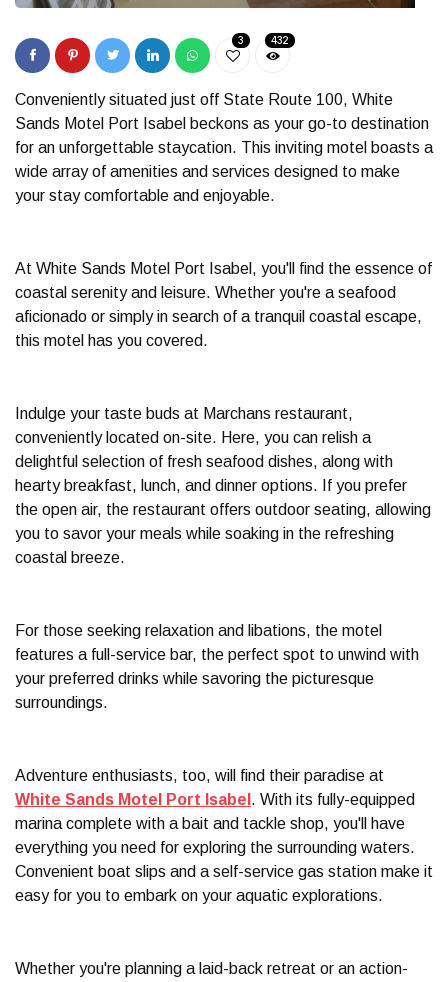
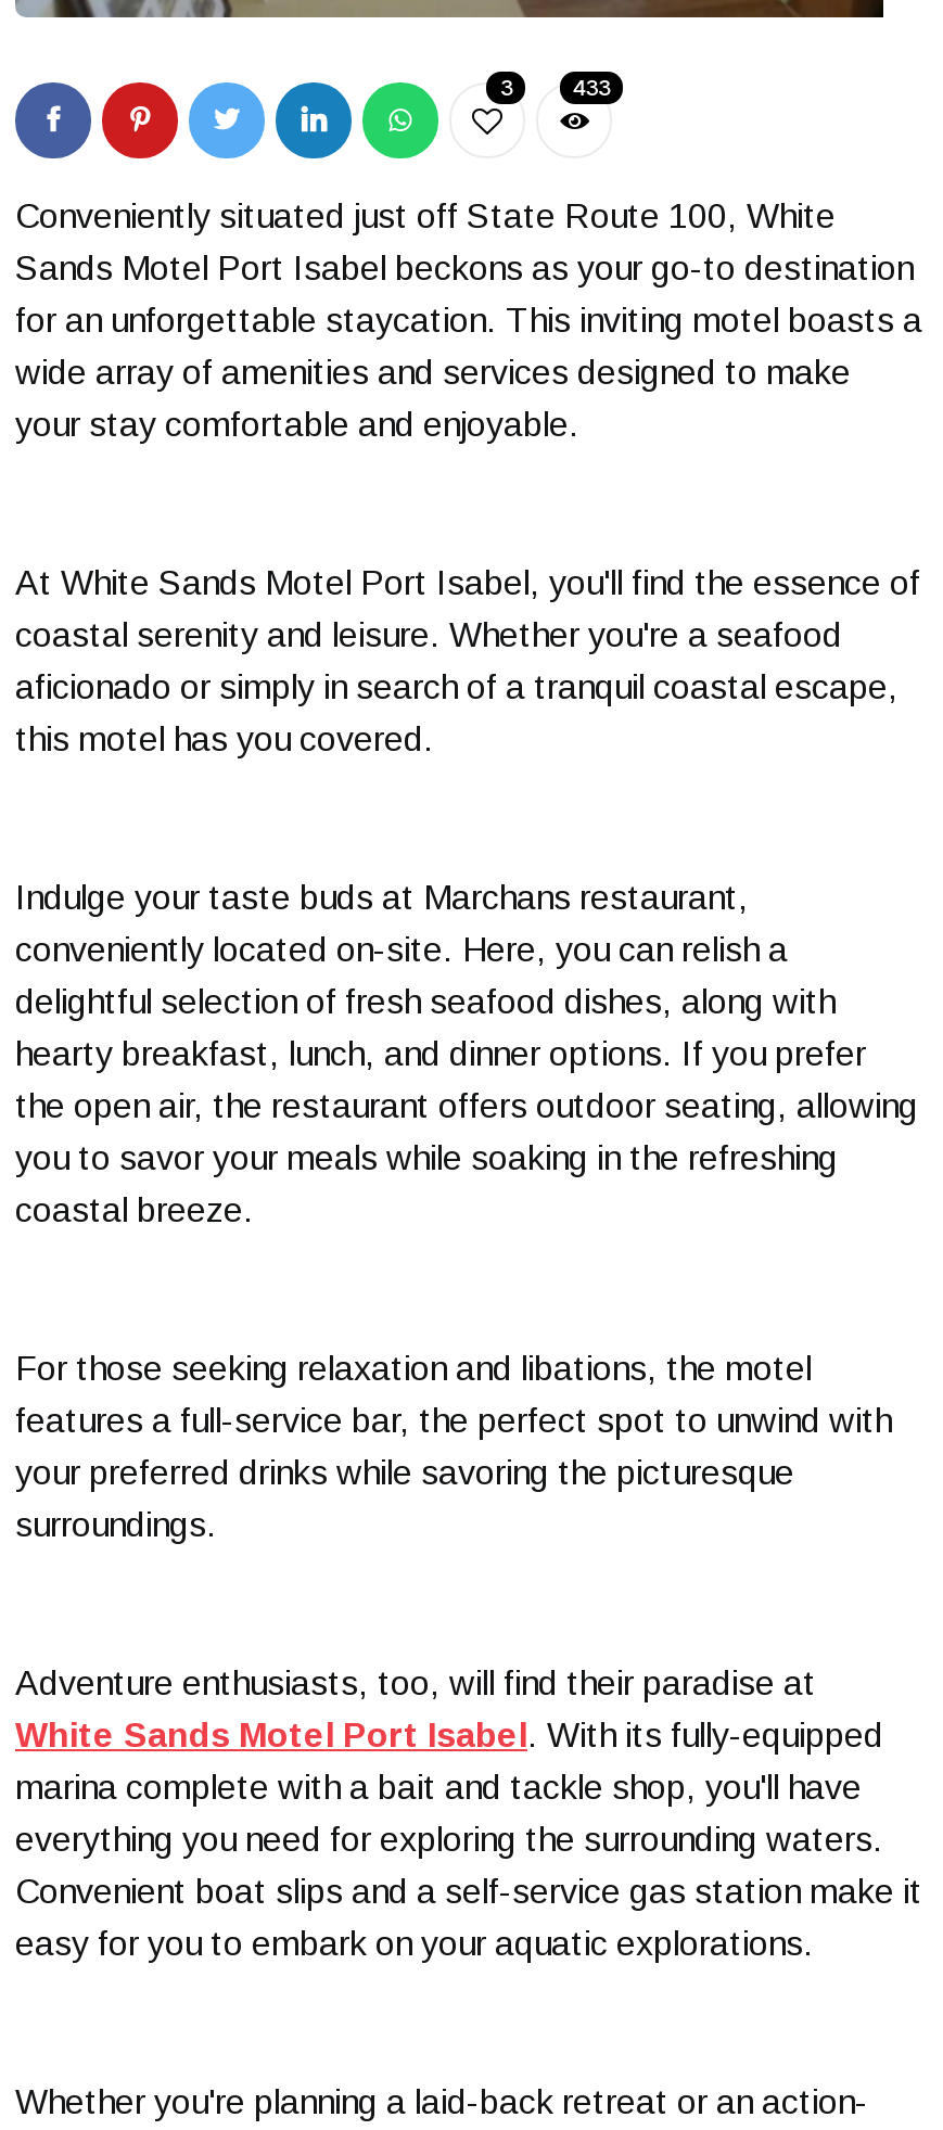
[271,34,289,46] 432 -> [573,74,610,100] 433

